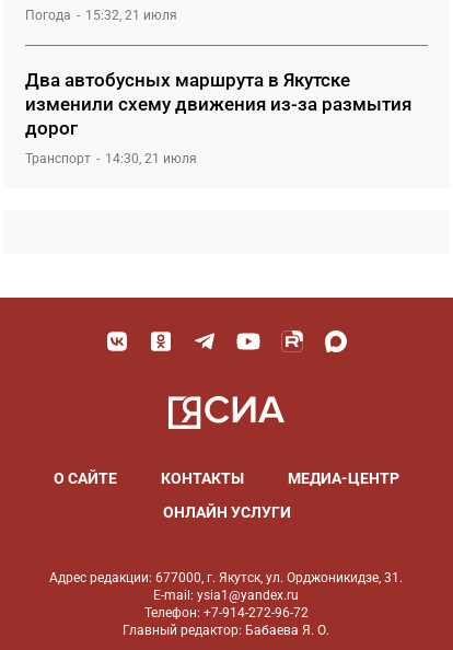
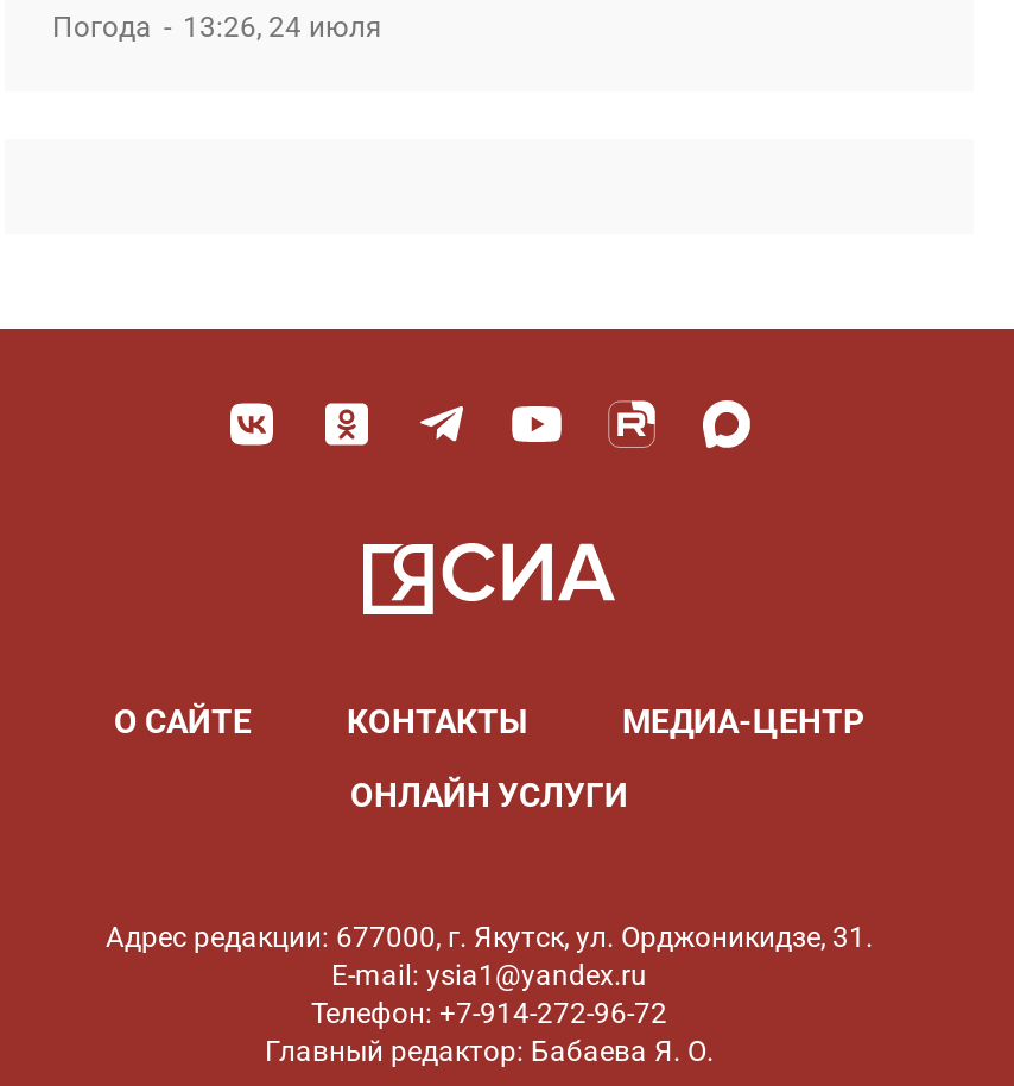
[25,8,411,166] 15:32, 21 июля | Два автобусных маршрута в Якутске | изменили схему движения из-за размытия | дорог | Транспорт | 14:30, 21 июля -> [183,11,382,44] 13:26, 24 июля

